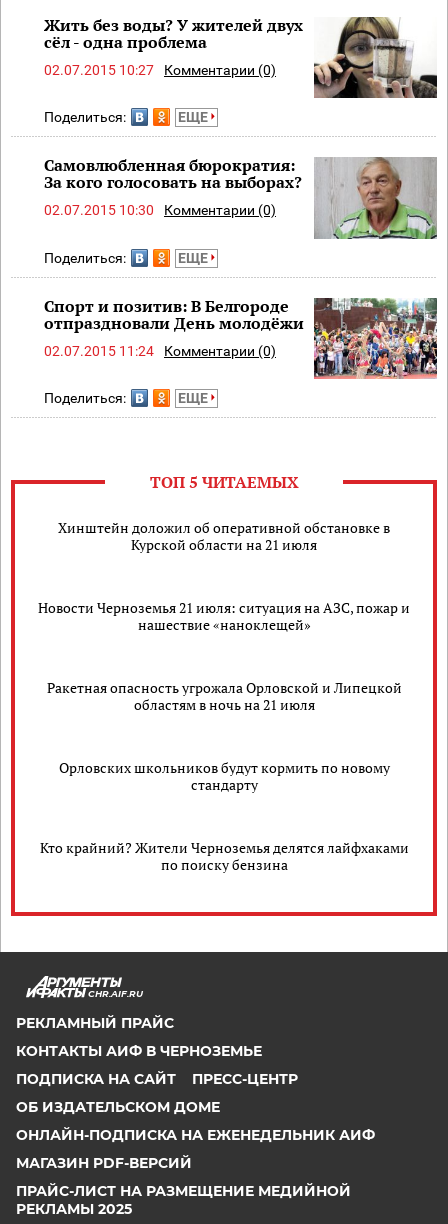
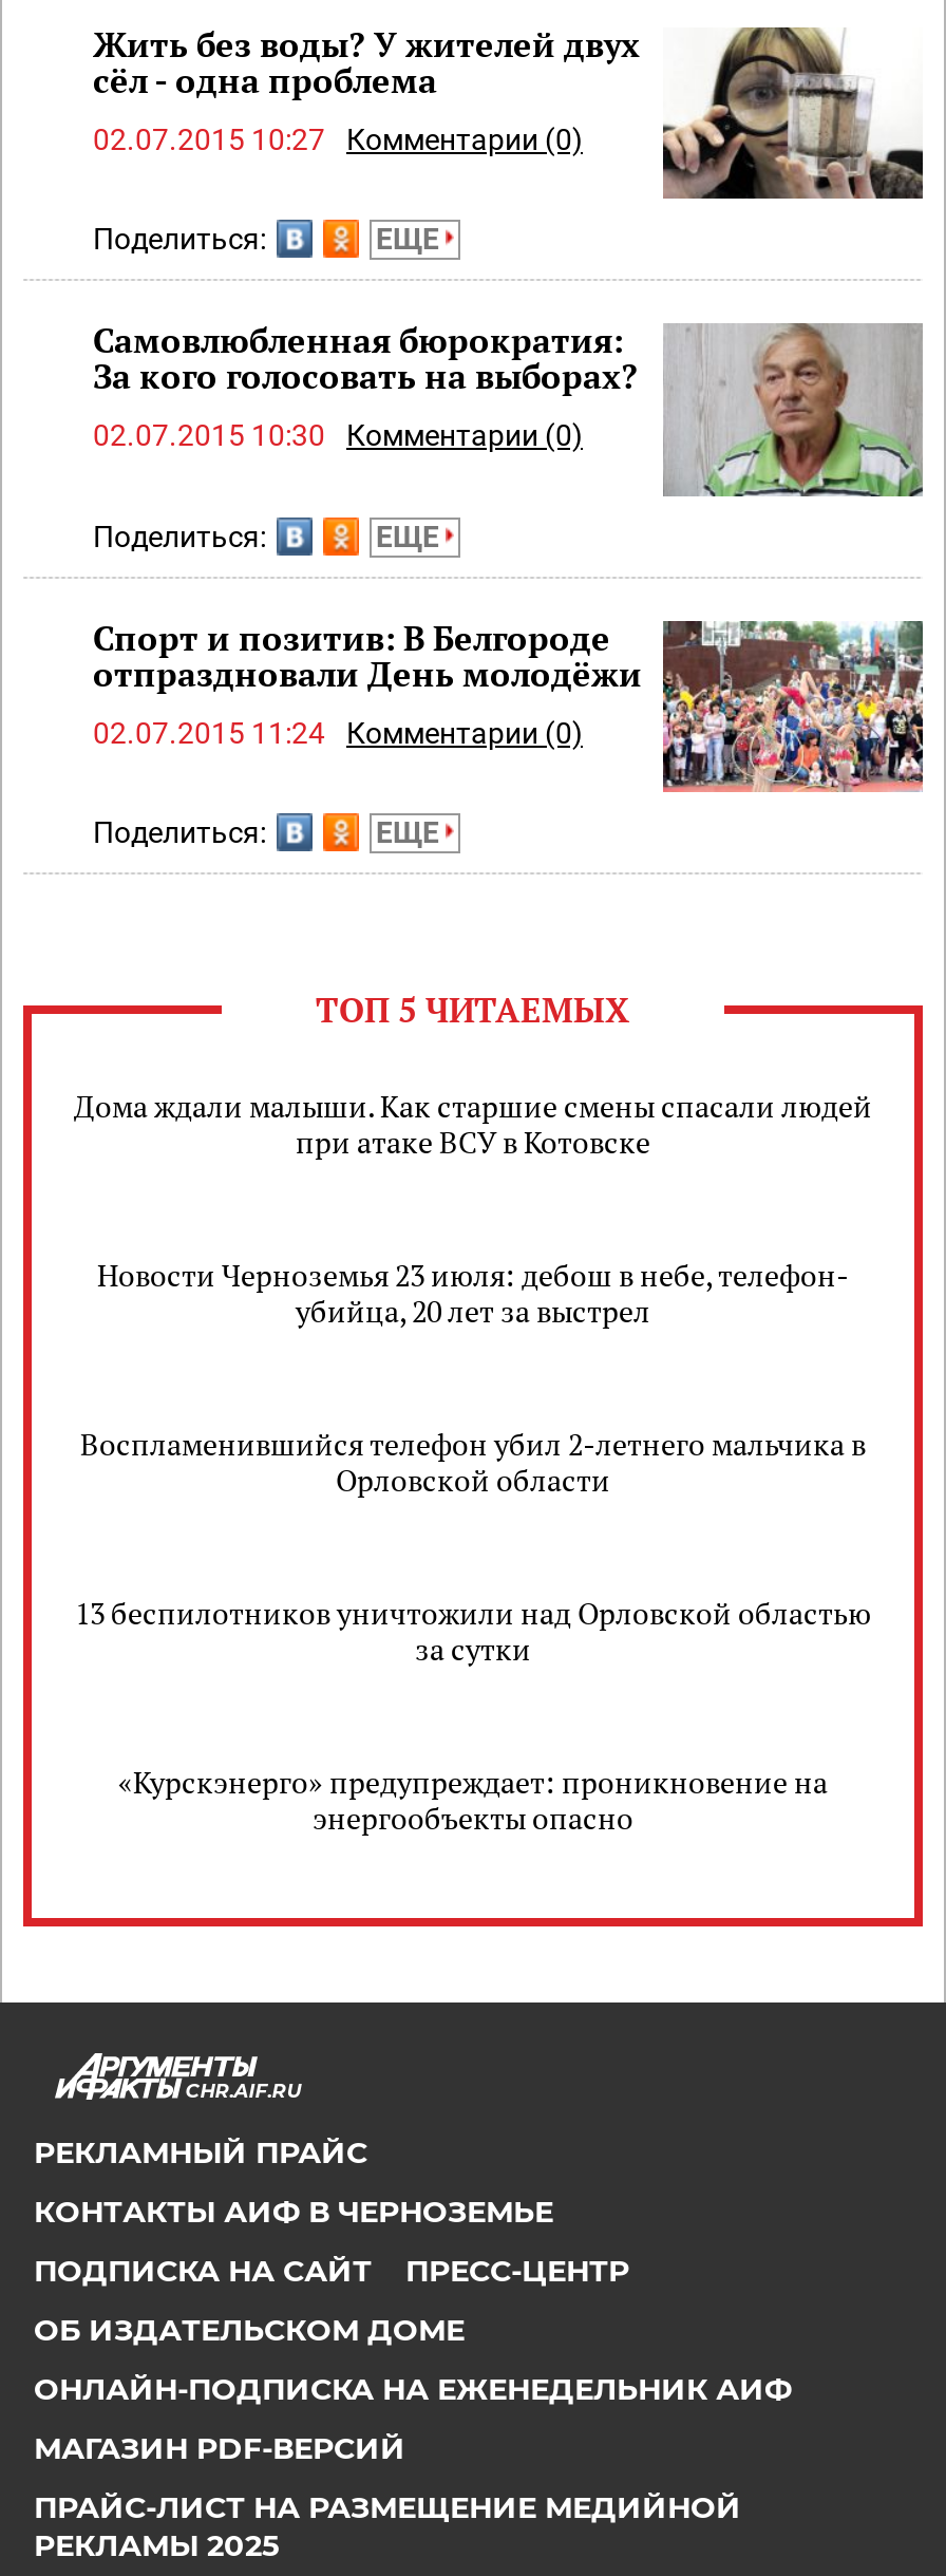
[58,518,390,554] Хинштейн доложил об оперативной обстановке в | Курской области на 21 июля -> [74,1086,872,1162] Дома ждали малыши. Как старшие смены спасали людей | при атаке ВСУ в Котовске
[38,598,410,634] Новости Черноземья 21 июля: ситуация на АЗС, пожар и | нашествие «наноклещей» -> [97,1255,849,1331] Новости Черноземья 23 июля: дебош в небе, телефон- | убийца, 20 лет за выстрел
[46,678,401,714] Ракетная опасность угрожала Орловской и Липецкой | областям в ночь на 21 июля -> [80,1424,866,1500] Воспламенившийся телефон убил 2-летнего мальчика в | Орловской области
[58,758,389,794] Орловских школьников будут кормить по новому | стандарту -> [75,1593,871,1669] 13 беспилотников уничтожили над Орловской областью | за сутки
[39,838,408,874] Кто крайний? Жители Черноземья делятся лайфхаками | по поиску бензина -> [118,1762,828,1838] «Курскэнерго» предупреждает: проникновение на | энергообъекты опасно

